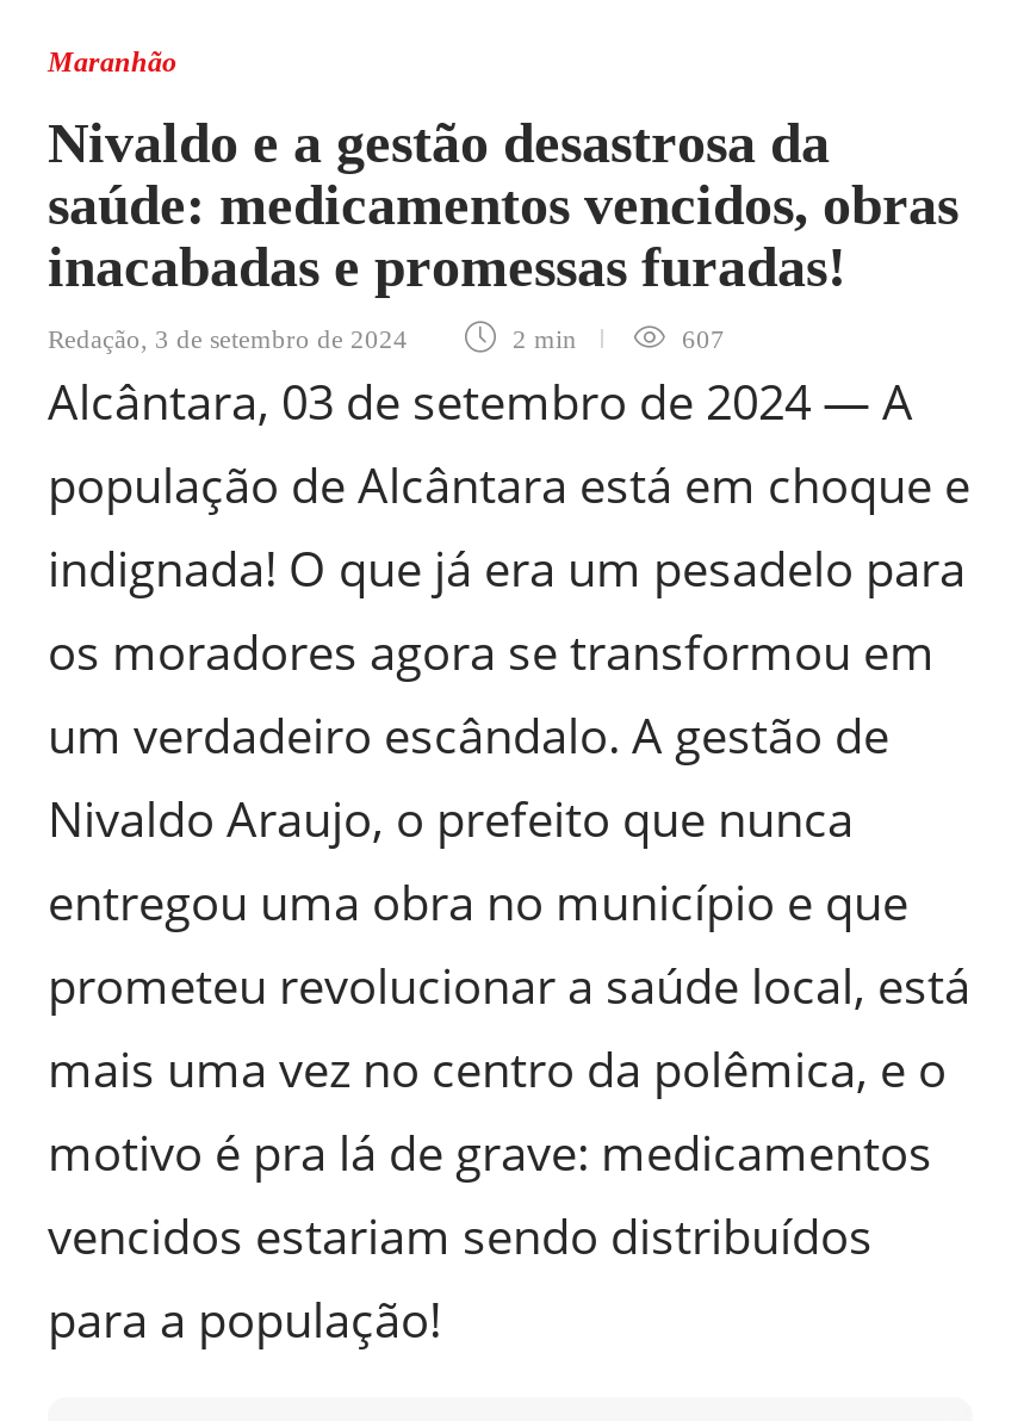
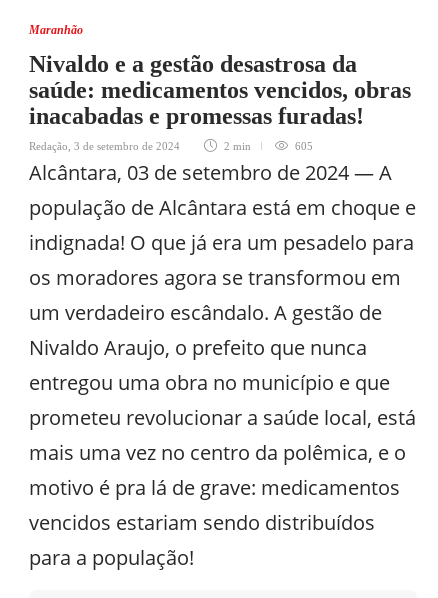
[675,324,725,352] 607 -> [292,140,313,152] 605

